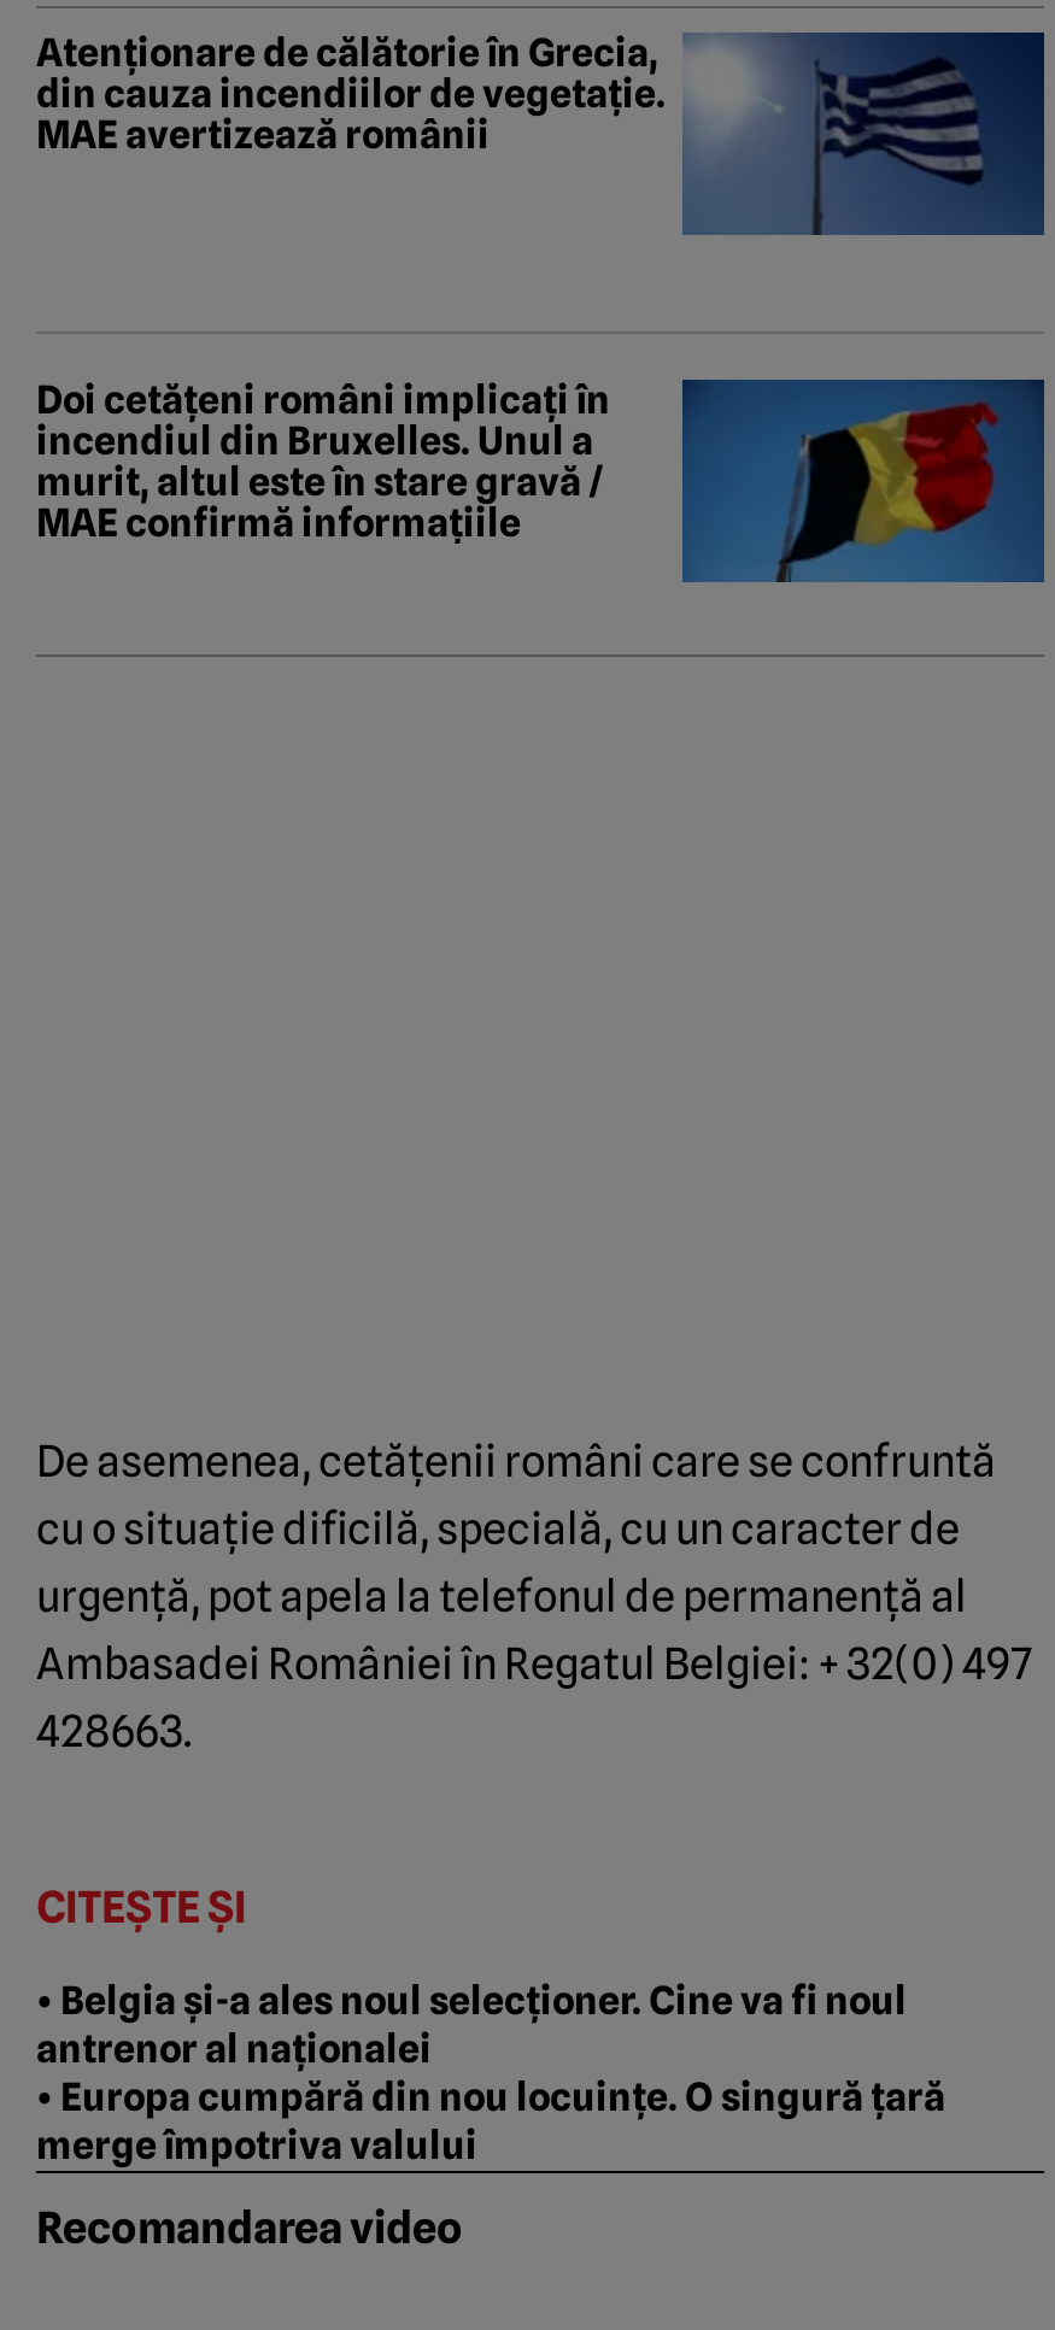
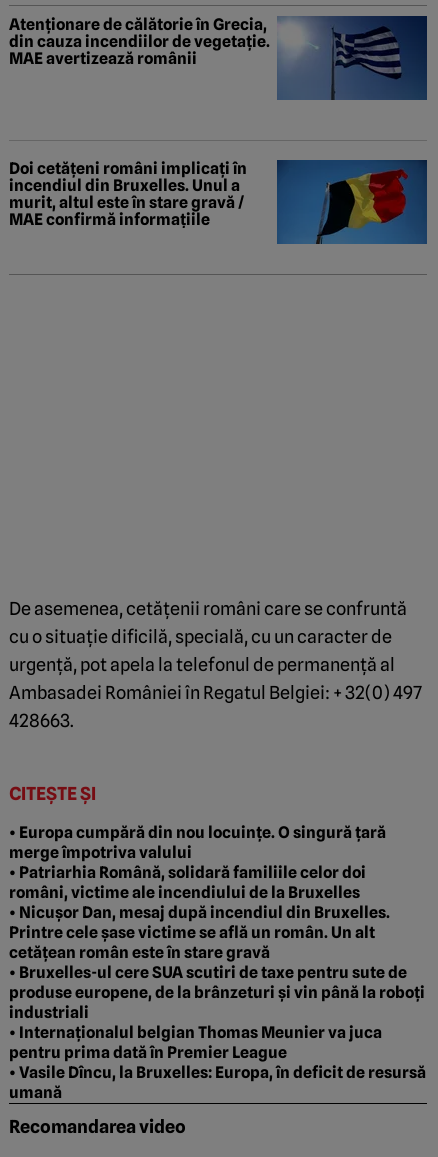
[36,1977,907,2071] • Belgia și-a ales noul selecționer. Cine va fi noul | antrenor al naționalei -> none
moved [36,2074,945,2168] -> [9,823,386,862]: • Europa cumpără din nou locuințe. O singură țară | merge împotriva valului
none -> [9,863,426,1102] • Patriarhia Română, solidară familiile celor doi | români, victime ale incendiului de la Bruxelles | • Nicușor Dan, mesaj după incendiul din Bruxelles. | Printre cele șase victime se află un român. Un alt | cetățean român este în stare gravă | • Bruxelles-ul cere SUA scutiri de taxe pentru sute de | produse europene, de la brânzeturi și vin până la roboți | industriali | • Internaționalul belgian Thomas Meunier va juca | pentru prima dată în Premier League | • Vasile Dîncu, la Bruxelles: Europa, în deficit de resursă | umană

